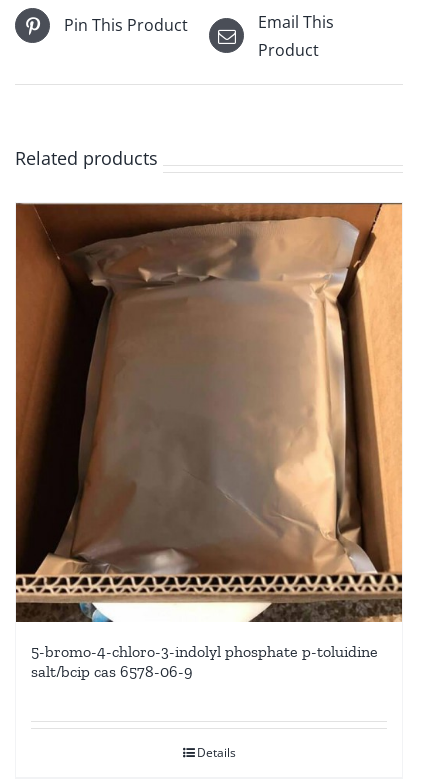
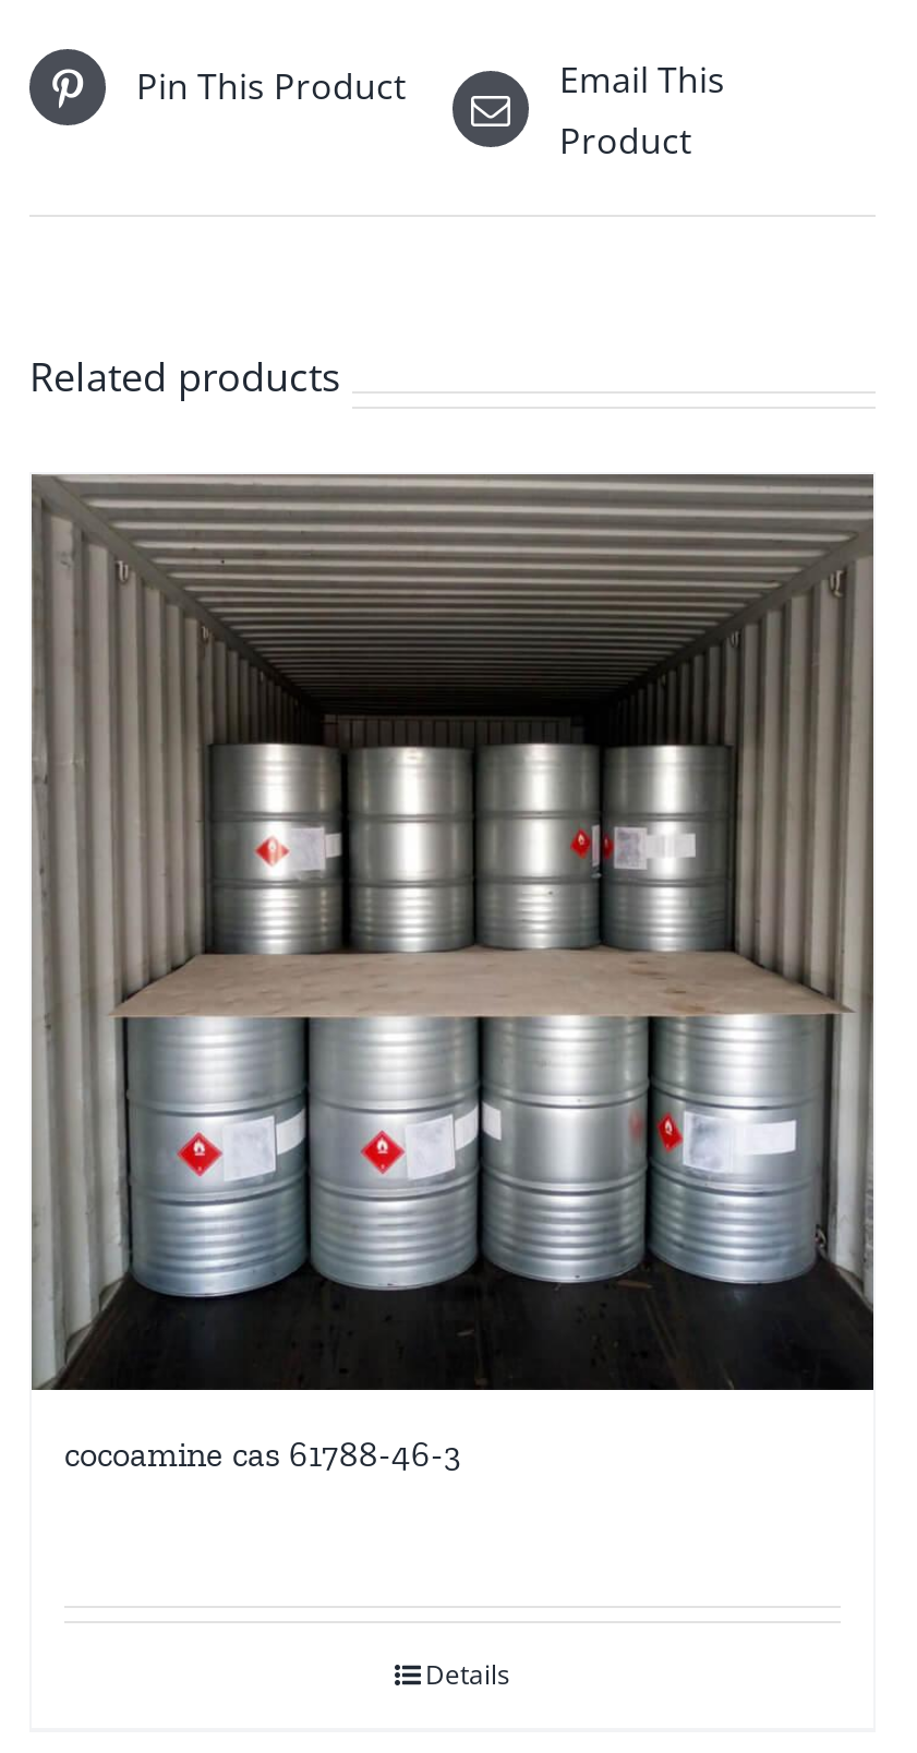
[15,203,403,681] [image] | 5-bromo-4-chloro-3-indolyl phosphate p-toluidine | salt/bcip cas 6578-06-9 -> [29,474,876,1474] [image] | cocoamine cas 61788-46-3

